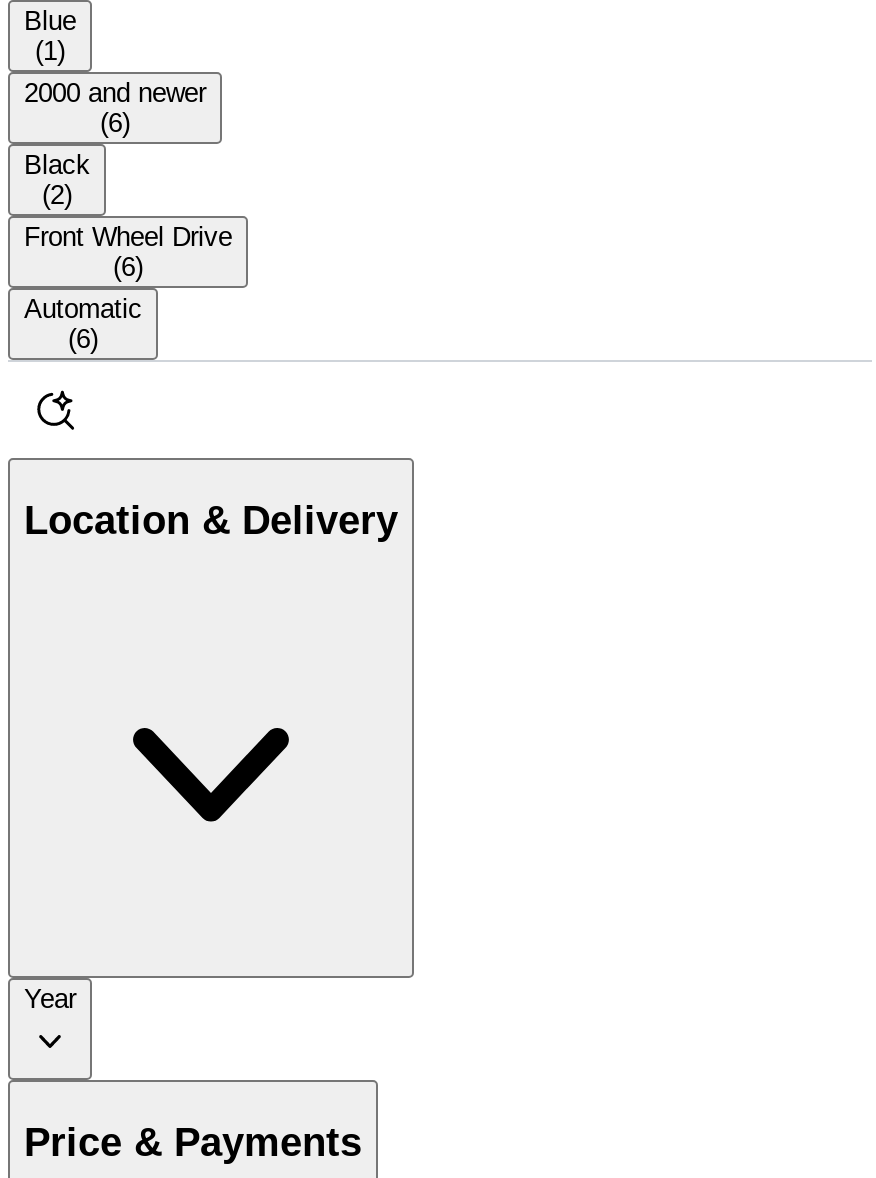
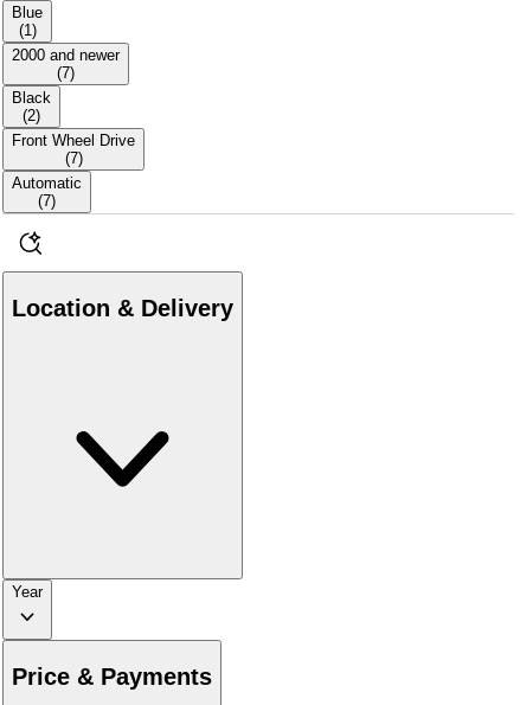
[100,108,130,138] (6) -> [57,64,75,82] (7)
[113,252,143,282] (6) -> [65,149,82,167] (7)
[68,324,98,354] (6) -> [38,192,56,210] (7)

